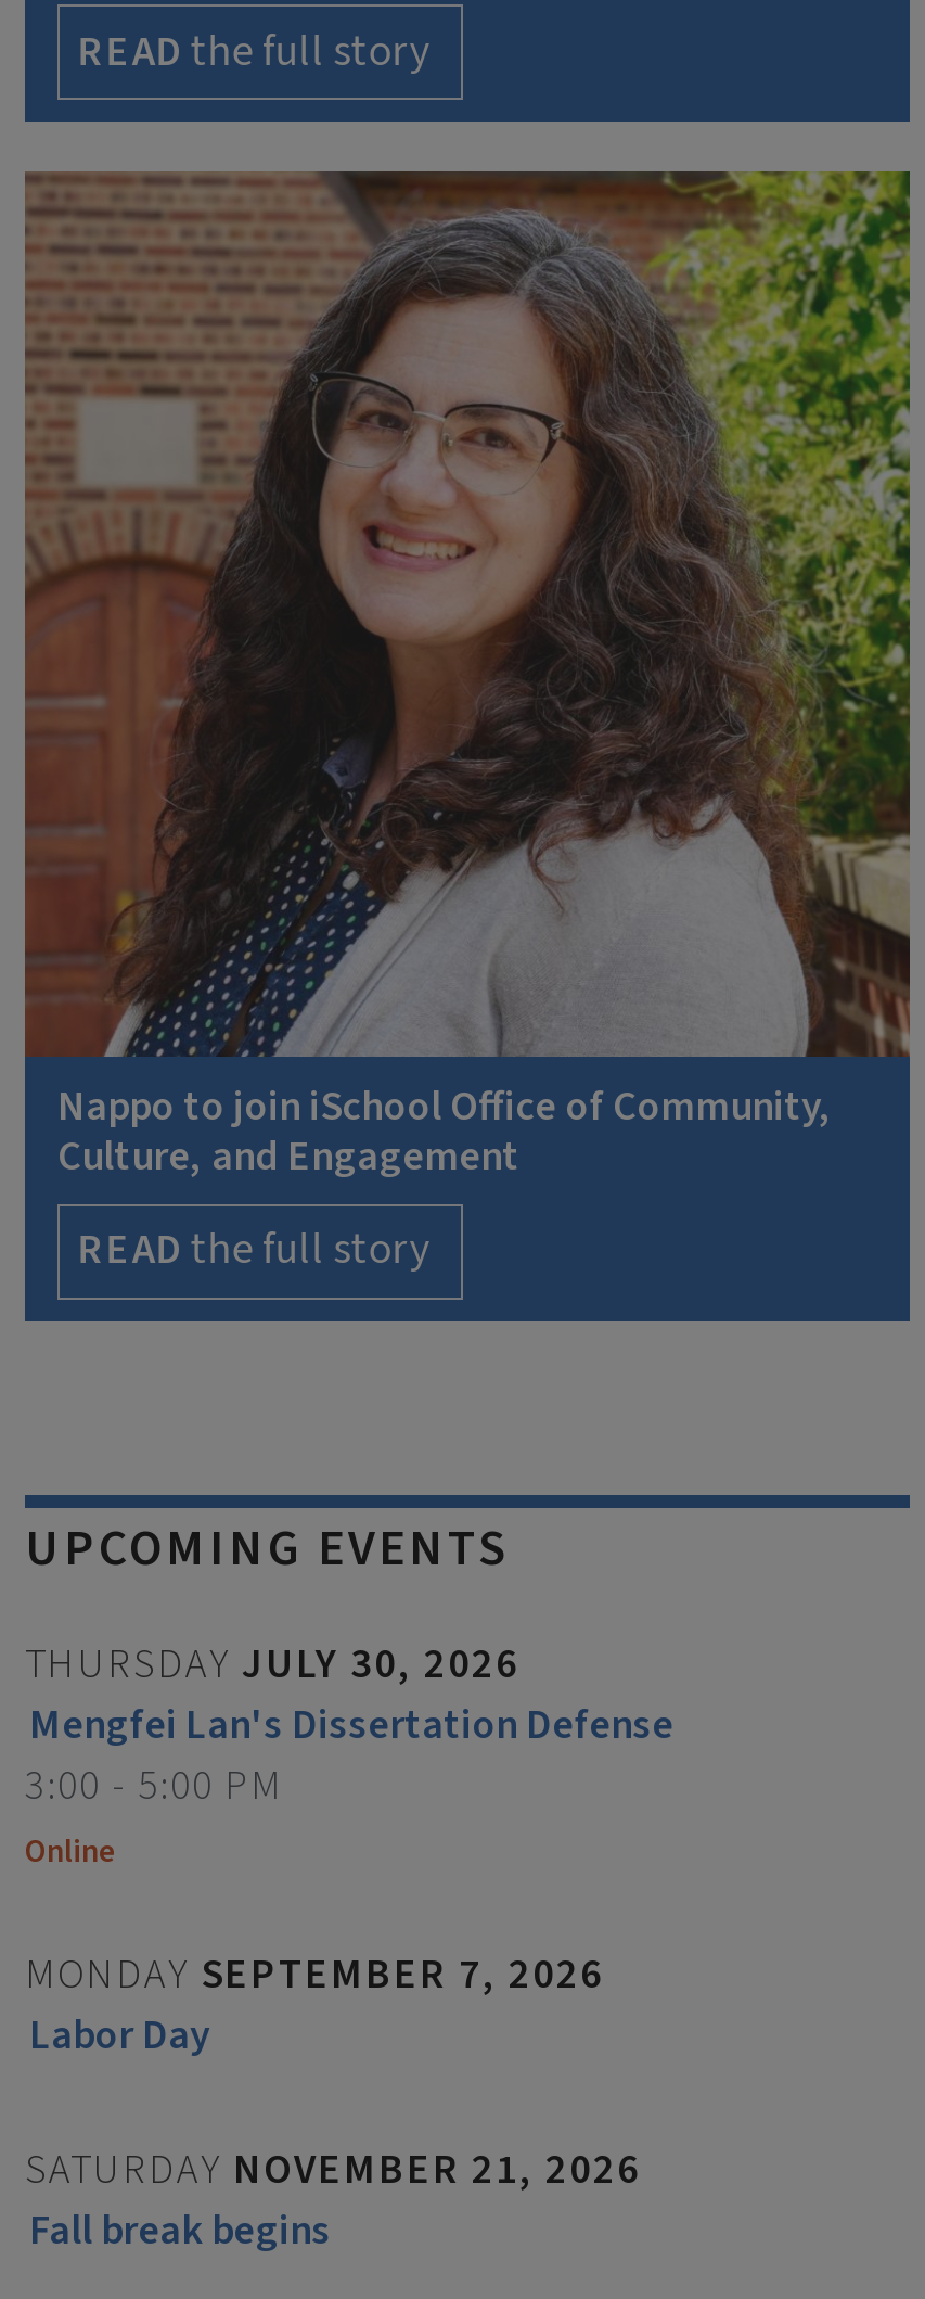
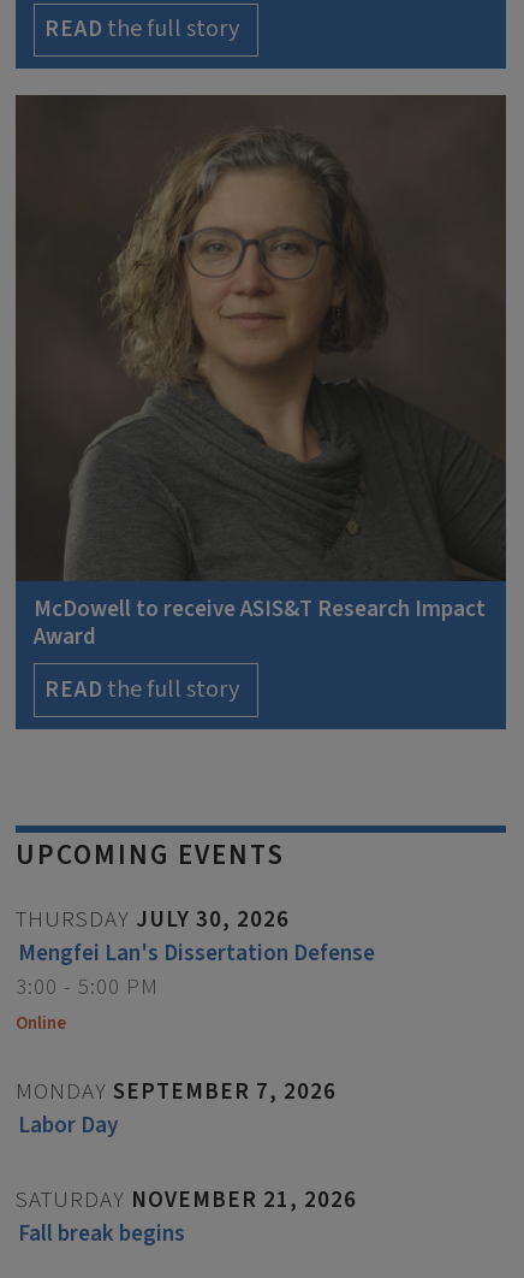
[23,169,912,1185] [image] | Nappo to join iSchool Office of Community, | Culture, and Engagement -> [14,94,507,654] [image] | McDowell to receive ASIS&T Research Impact | Award

